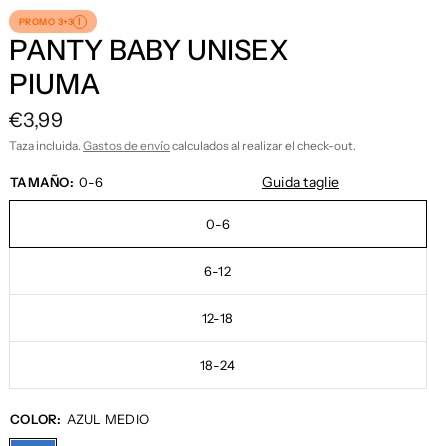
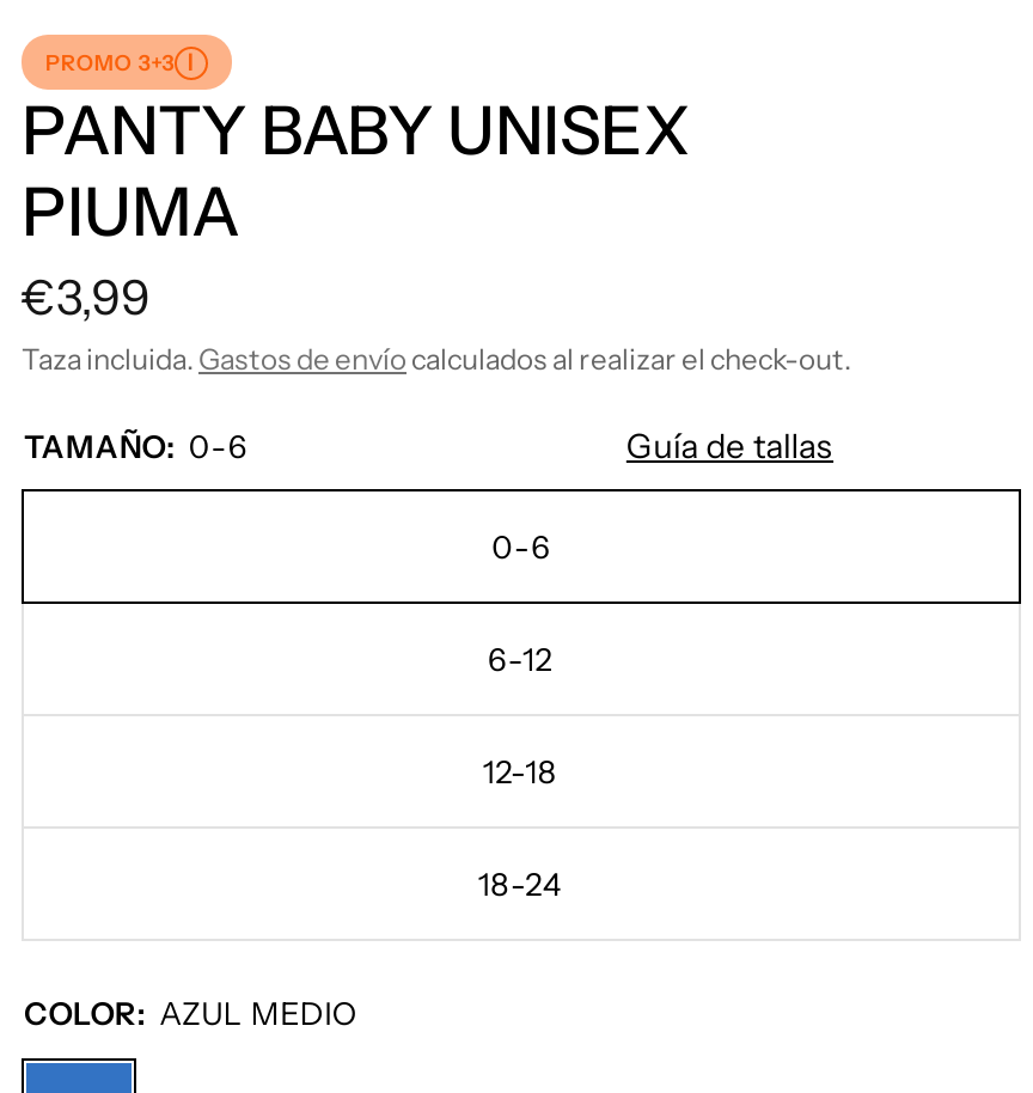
[262,173,339,191] Guida taglie -> [626,425,833,468] Guía de tallas

